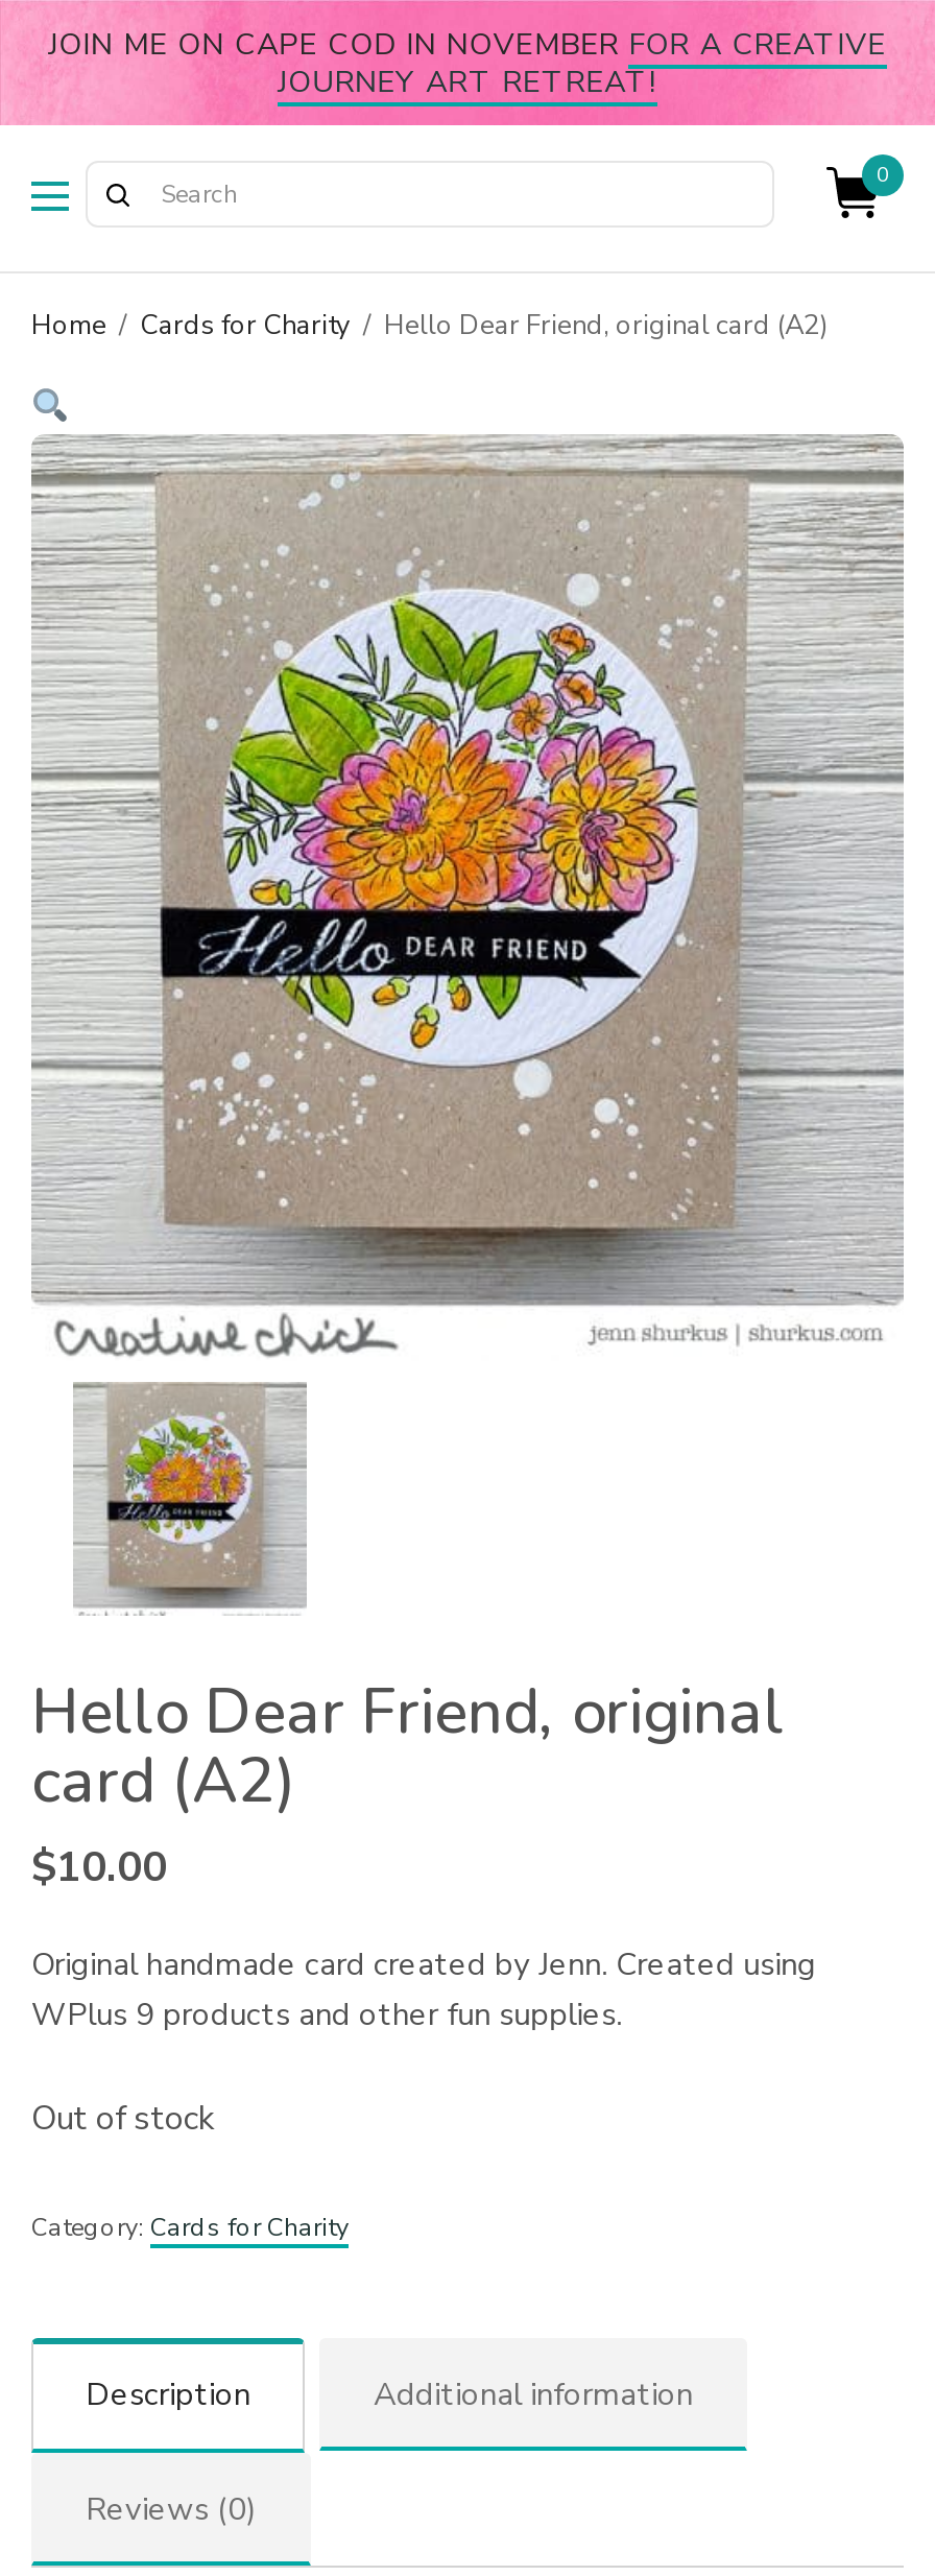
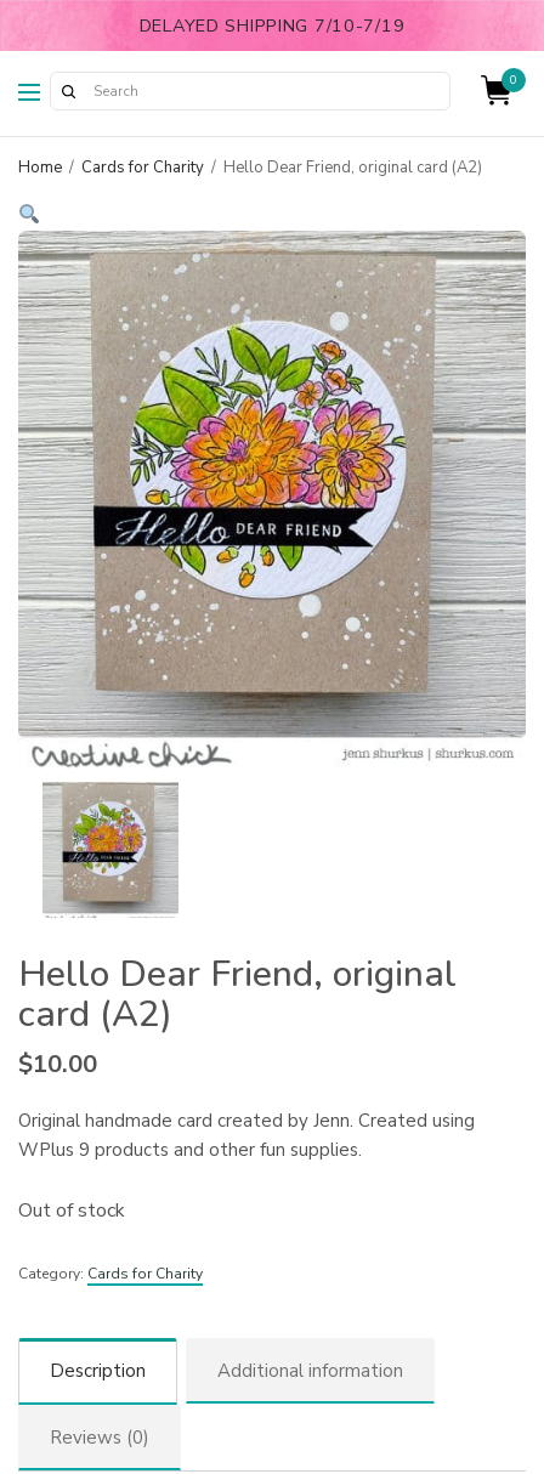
[49,23,886,102] JOIN ME ON CAPE COD IN NOVEMBER FOR A CREATIVE | JOURNEY ART RETREAT! -> [139,13,405,38] DELAYED SHIPPING 7/10-7/19

